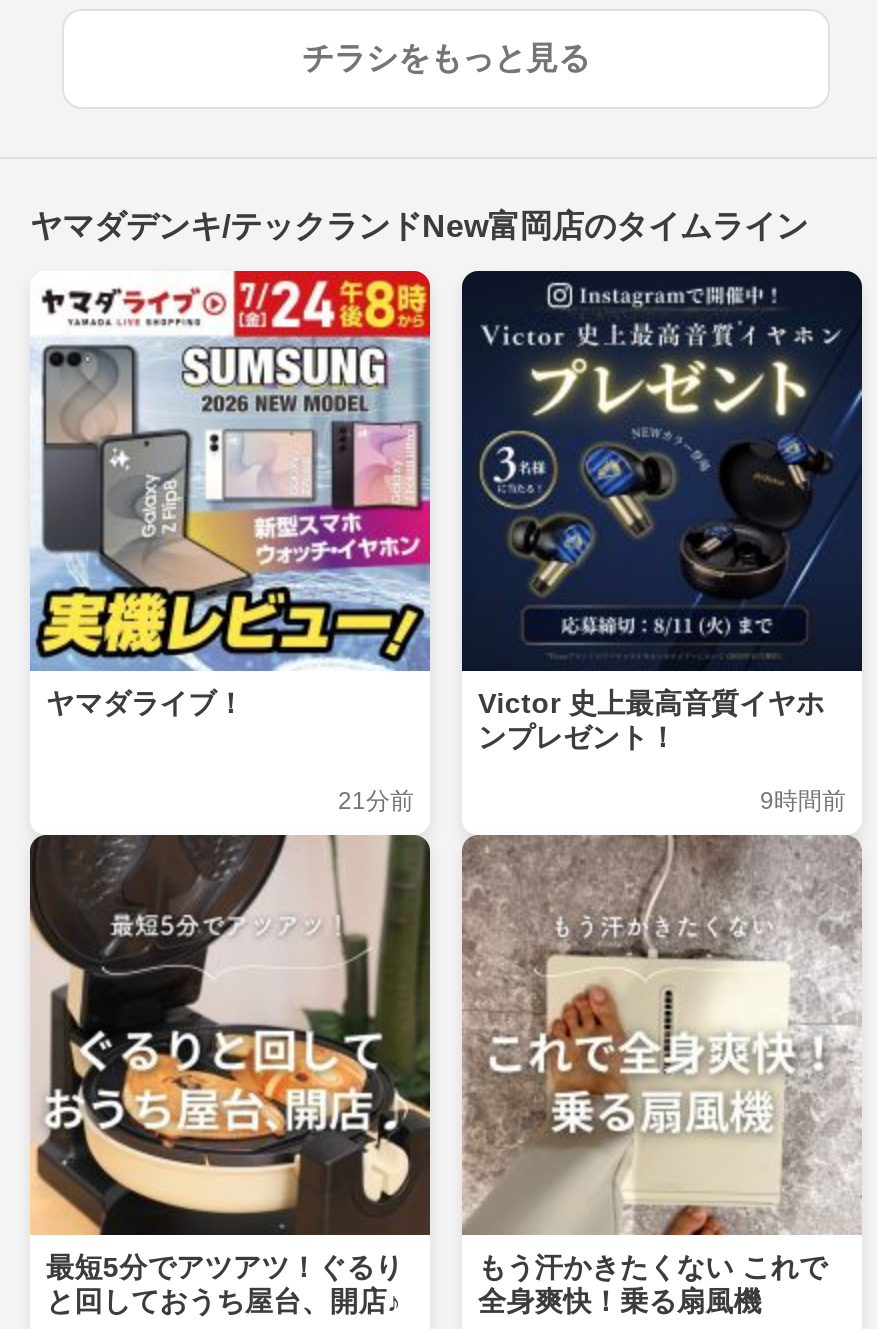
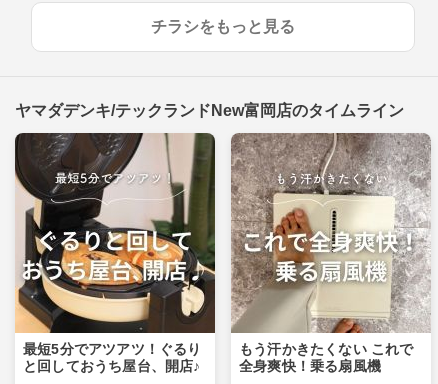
[28,269,432,815] [image] | ヤマダライブ！ | 21分前 -> none
[460,269,864,815] [image] | Victor 史上最高音質イヤホ | ンプレゼント！ | 9時間前 -> none

